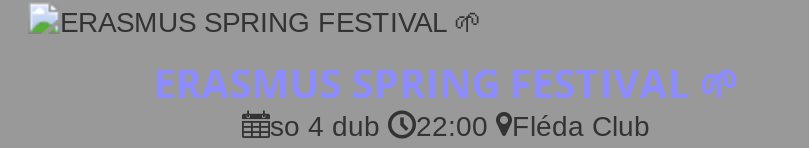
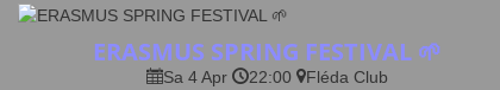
[270,109,650,141] so 4 dub 22:00 Fléda Club -> [162,67,387,86] Sa 4 Apr 22:00 Fléda Club

